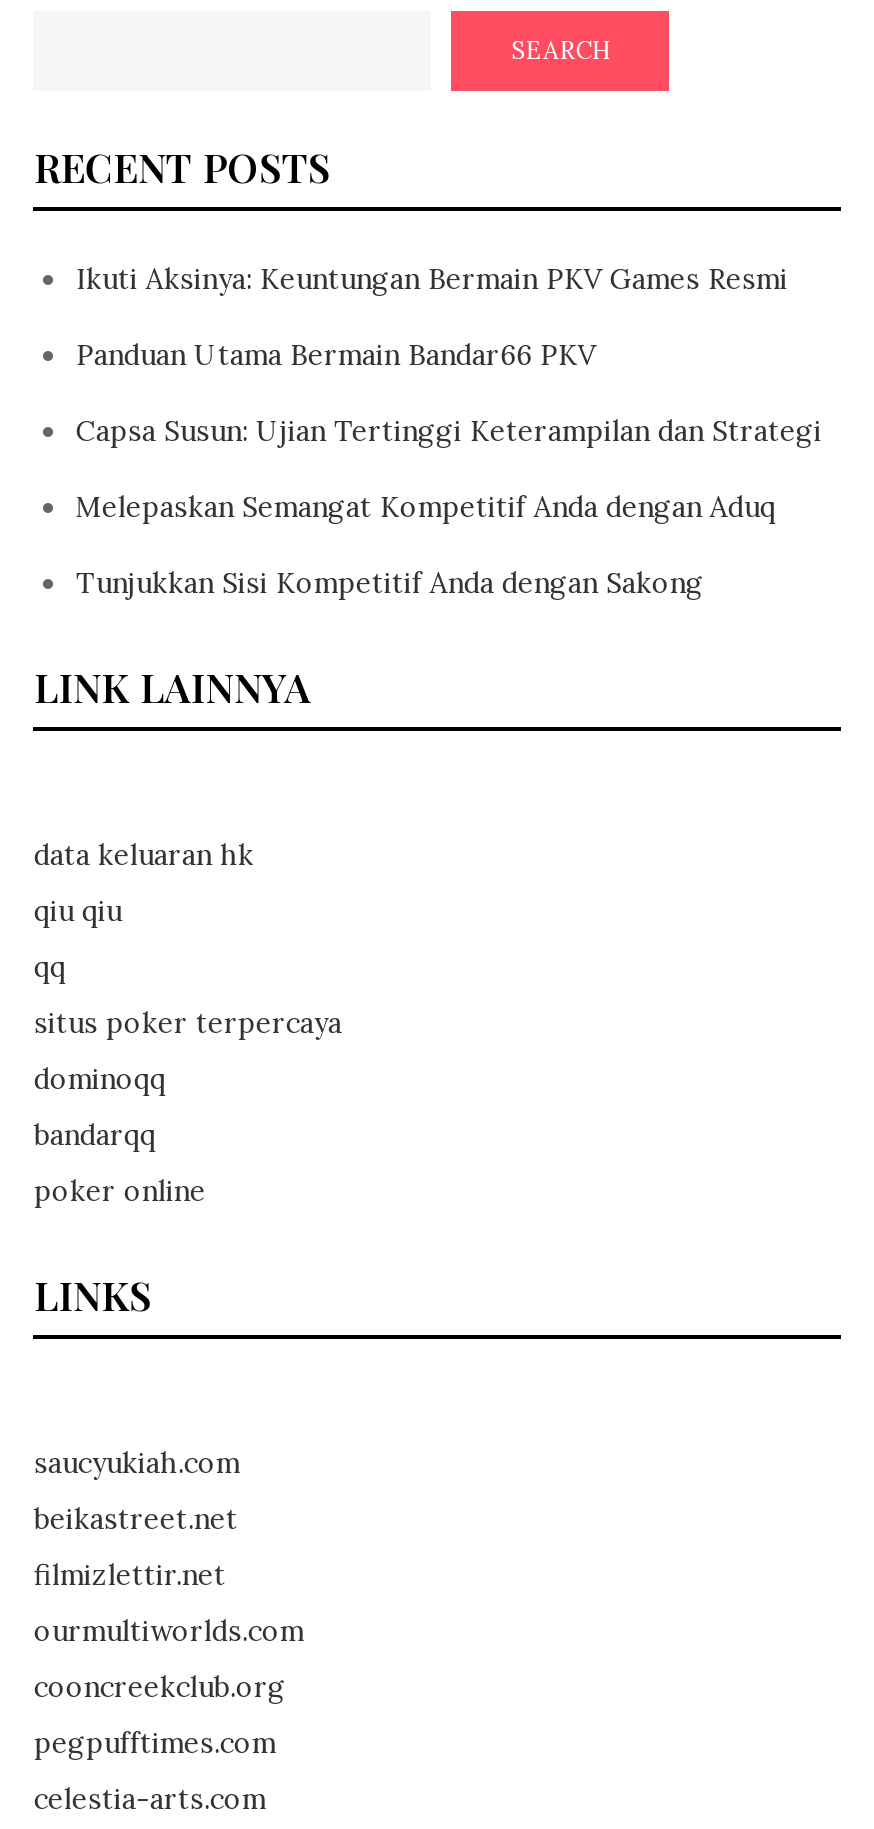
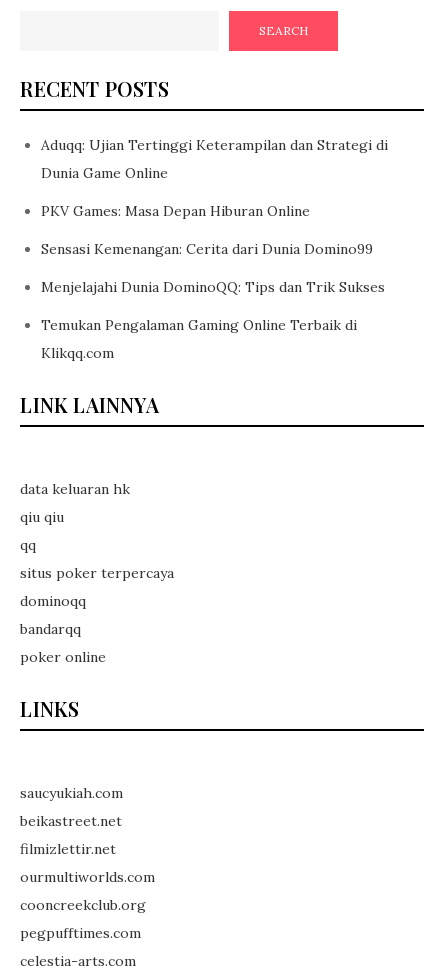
[76,261,822,601] Ikuti Aksinya: Keuntungan Bermain PKV Games Resmi | Panduan Utama Bermain Bandar66 PKV | Capsa Susun: Ujian Tertinggi Keterampilan dan Strategi | Melepaskan Semangat Kompetitif Anda dengan Aduq | Tunjukkan Sisi Kompetitif Anda dengan Sakong -> [41,136,388,362] Aduqq: Ujian Tertinggi Keterampilan dan Strategi di | Dunia Game Online | PKV Games: Masa Depan Hiburan Online | Sensasi Kemenangan: Cerita dari Dunia Domino99 | Menjelajahi Dunia DominoQQ: Tips dan Trik Sukses | Temukan Pengalaman Gaming Online Terbaik di | Klikqq.com

